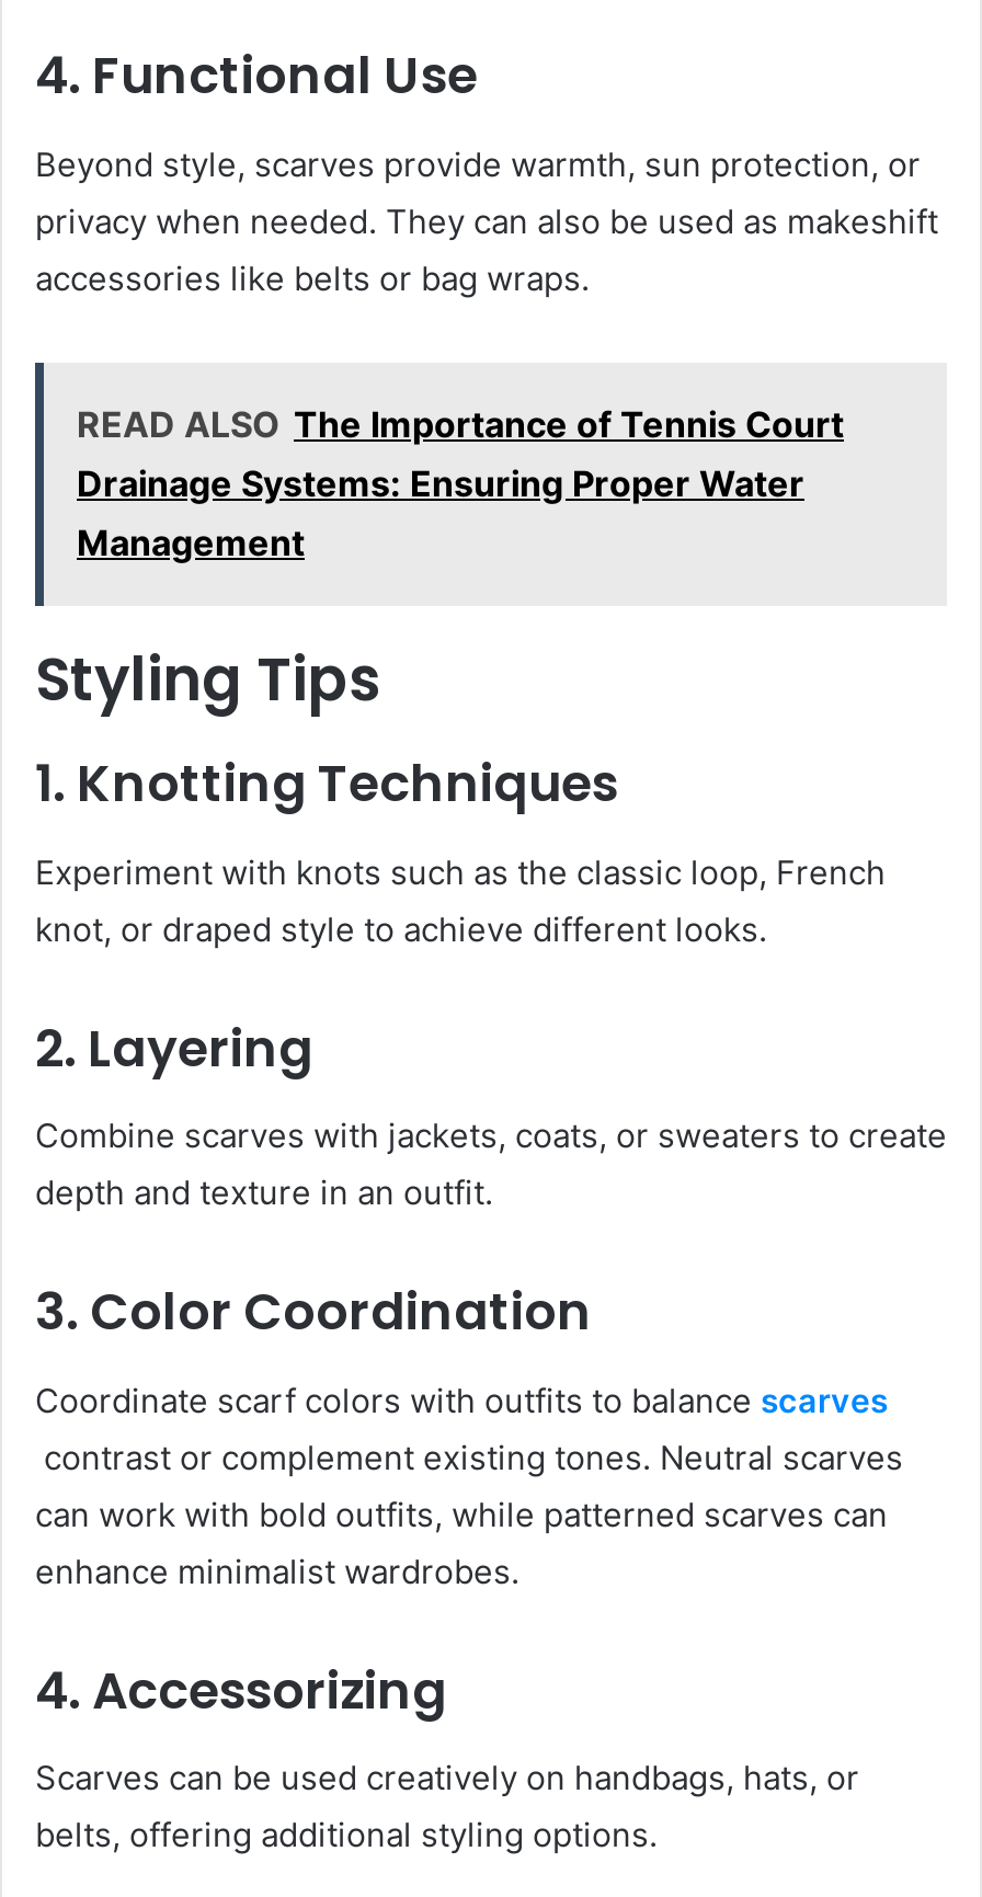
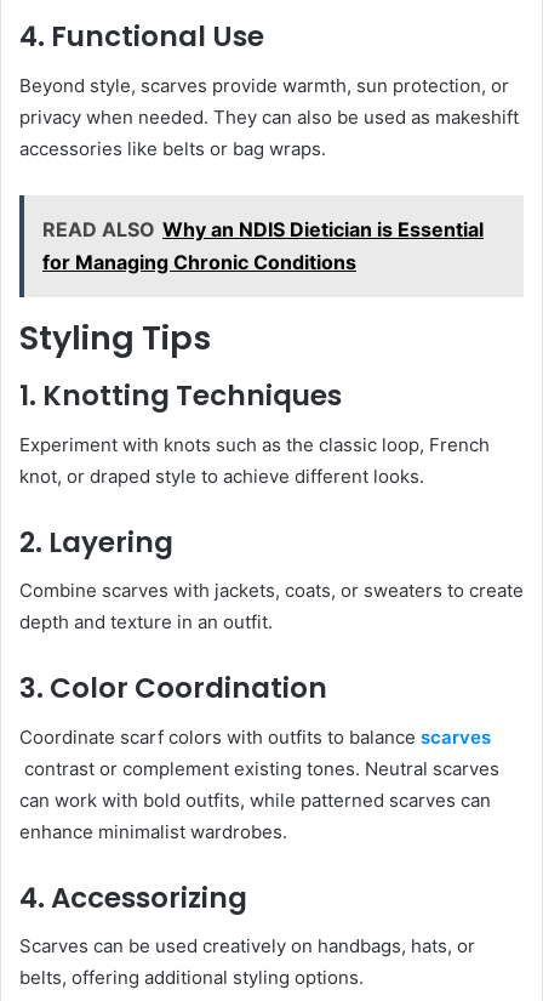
[77,402,844,564] READ ALSO The Importance of Tennis Court | Drainage Systems: Ensuring Proper Water | Management -> [42,217,484,274] READ ALSO Why an NDIS Dietician is Essential | for Managing Chronic Conditions

